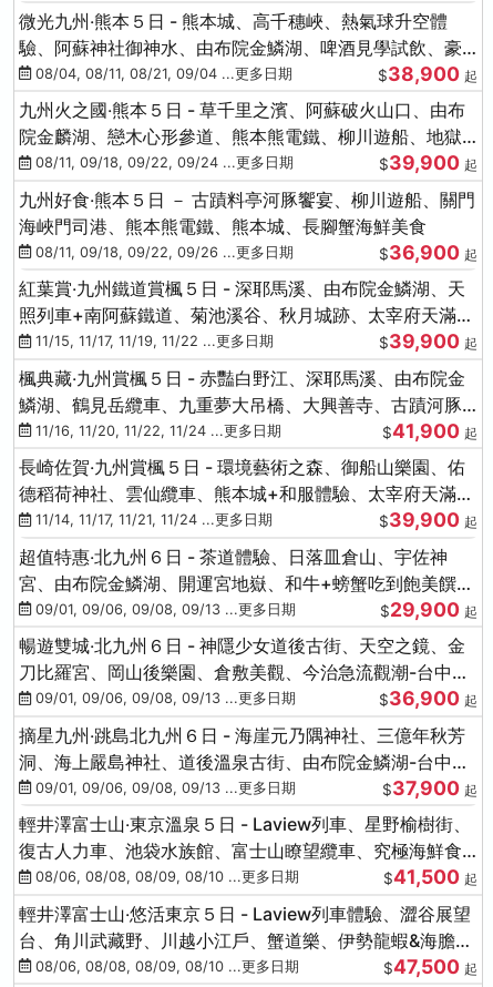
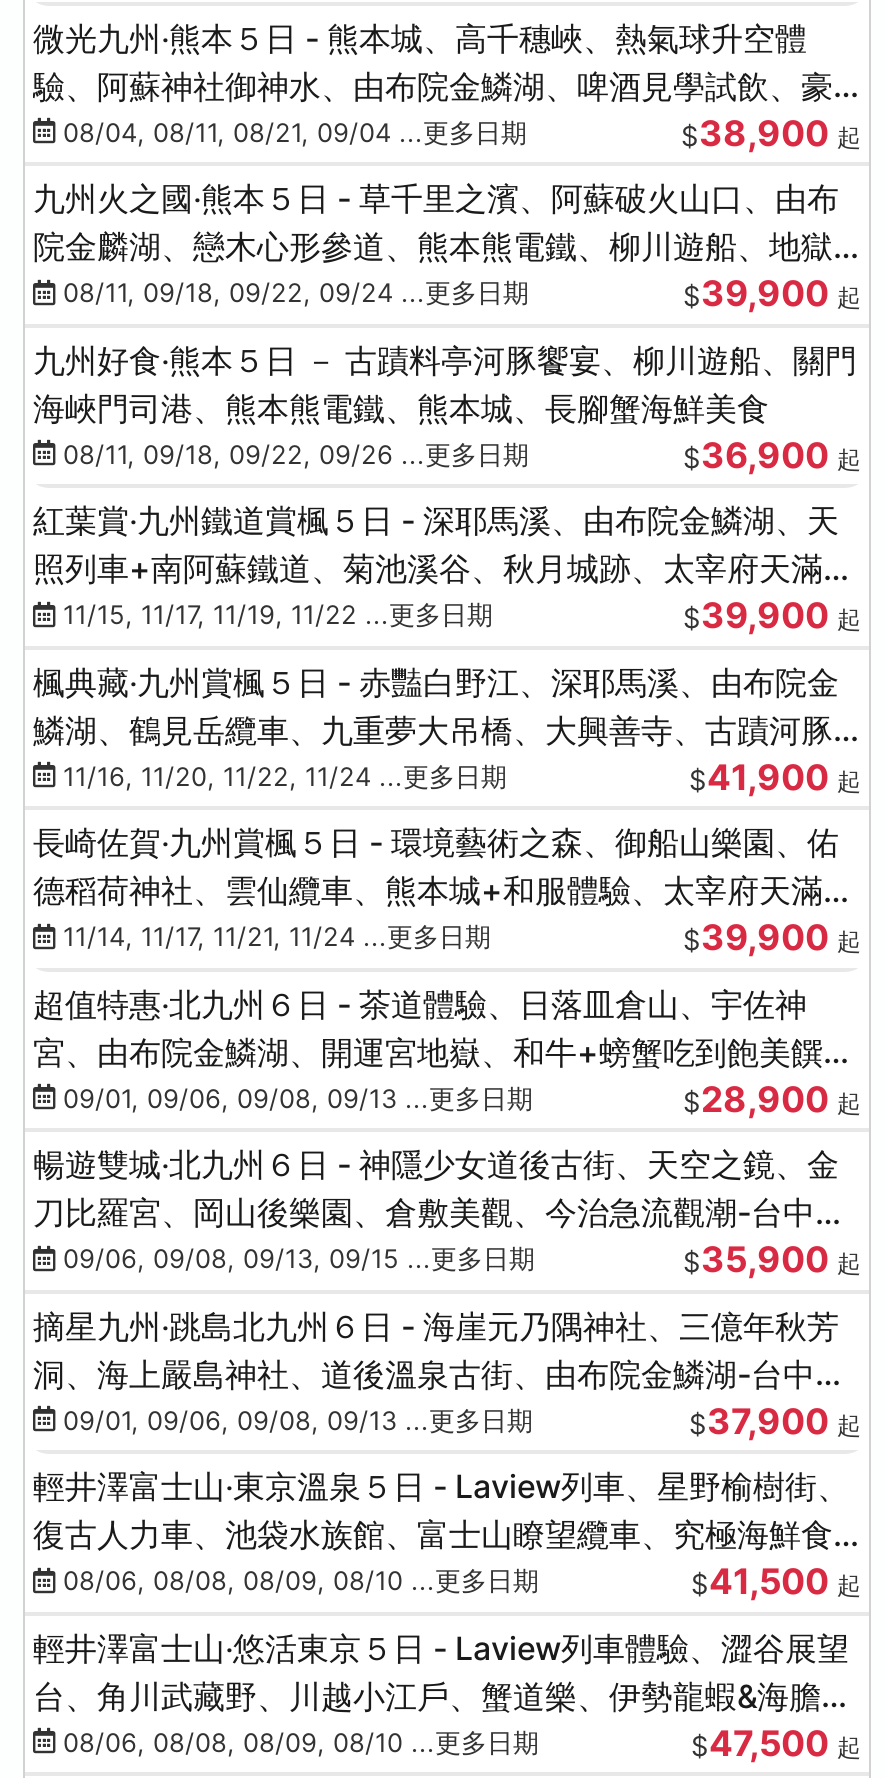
[380,597,477,620] $29,900 起 -> [683,1077,861,1119] $28,900 起
[19,688,296,710] 發09/01, 09/06, 09/08, 09/13 ...更多日期 -> [33,1240,535,1280] 發09/06, 09/08, 09/13, 09/15 ...更多日期
[379,686,477,710] $36,900 起 -> [683,1238,861,1280] $35,900 起

